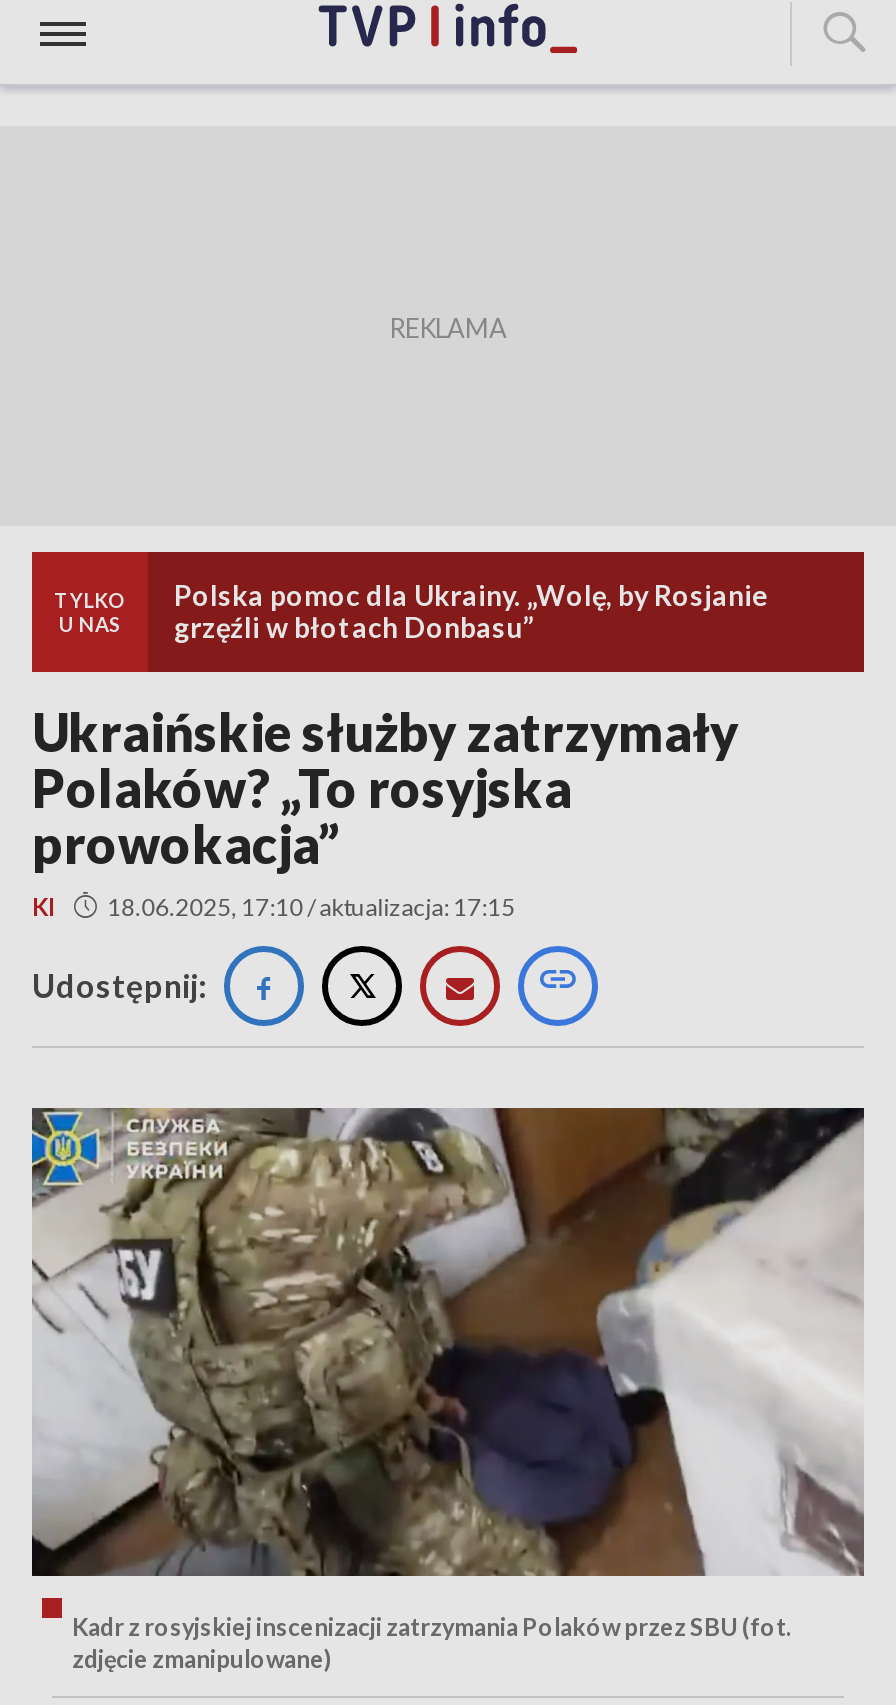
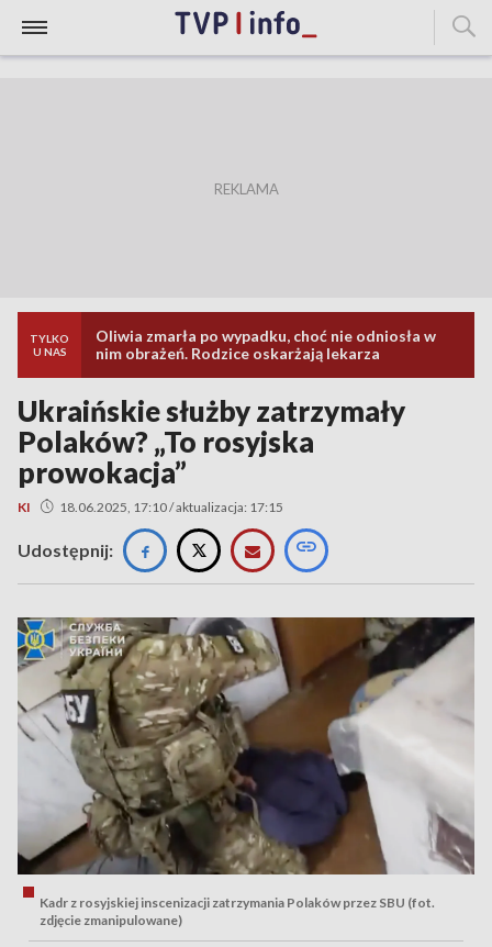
[174,578,768,644] Polska pomoc dla Ukrainy. „Wolę, by Rosjanie | grzęźli w błotach Donbasu” -> [96,326,436,363] Oliwia zmarła po wypadku, choć nie odniosła w | nim obrażeń. Rodzice oskarżają lekarza

